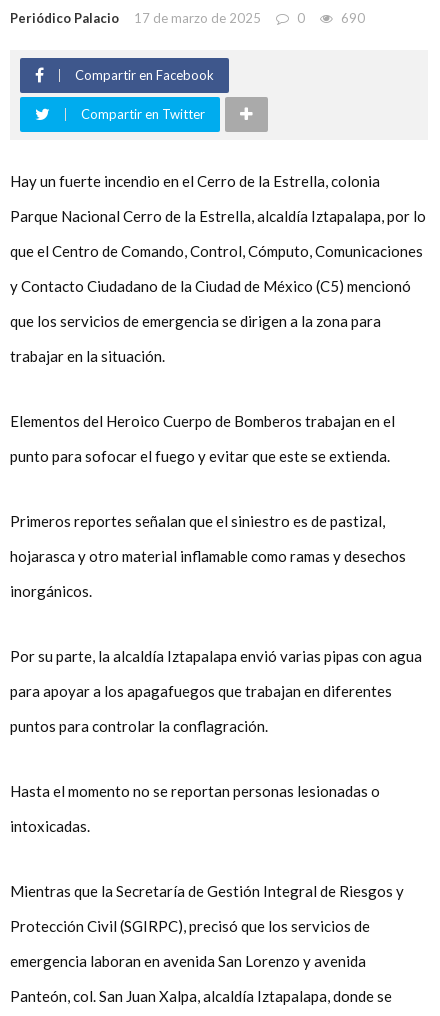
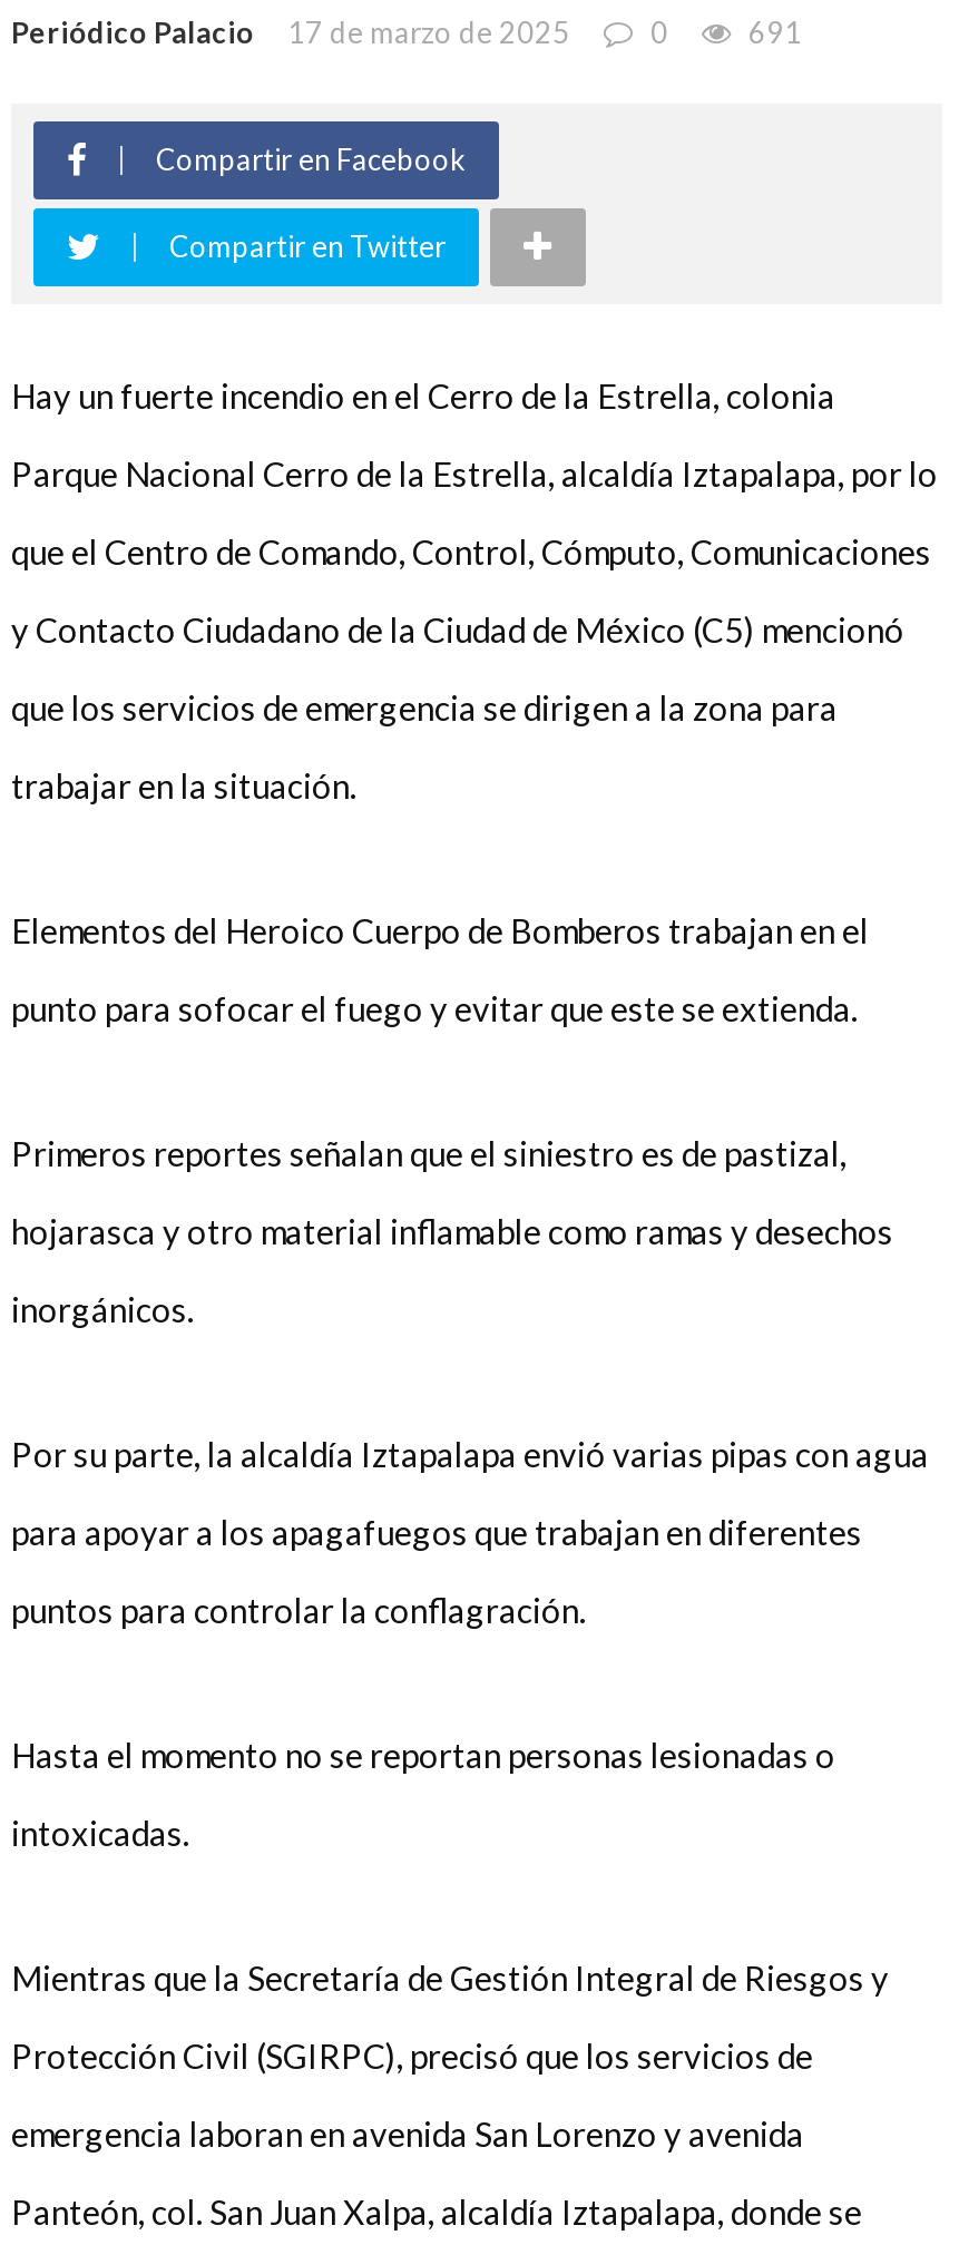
[341,10,365,26] 690 -> [748,14,802,50] 691

